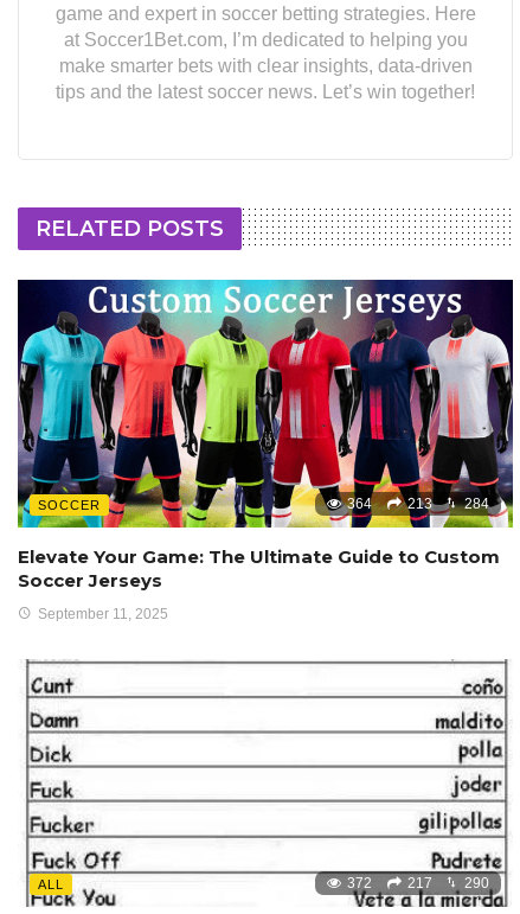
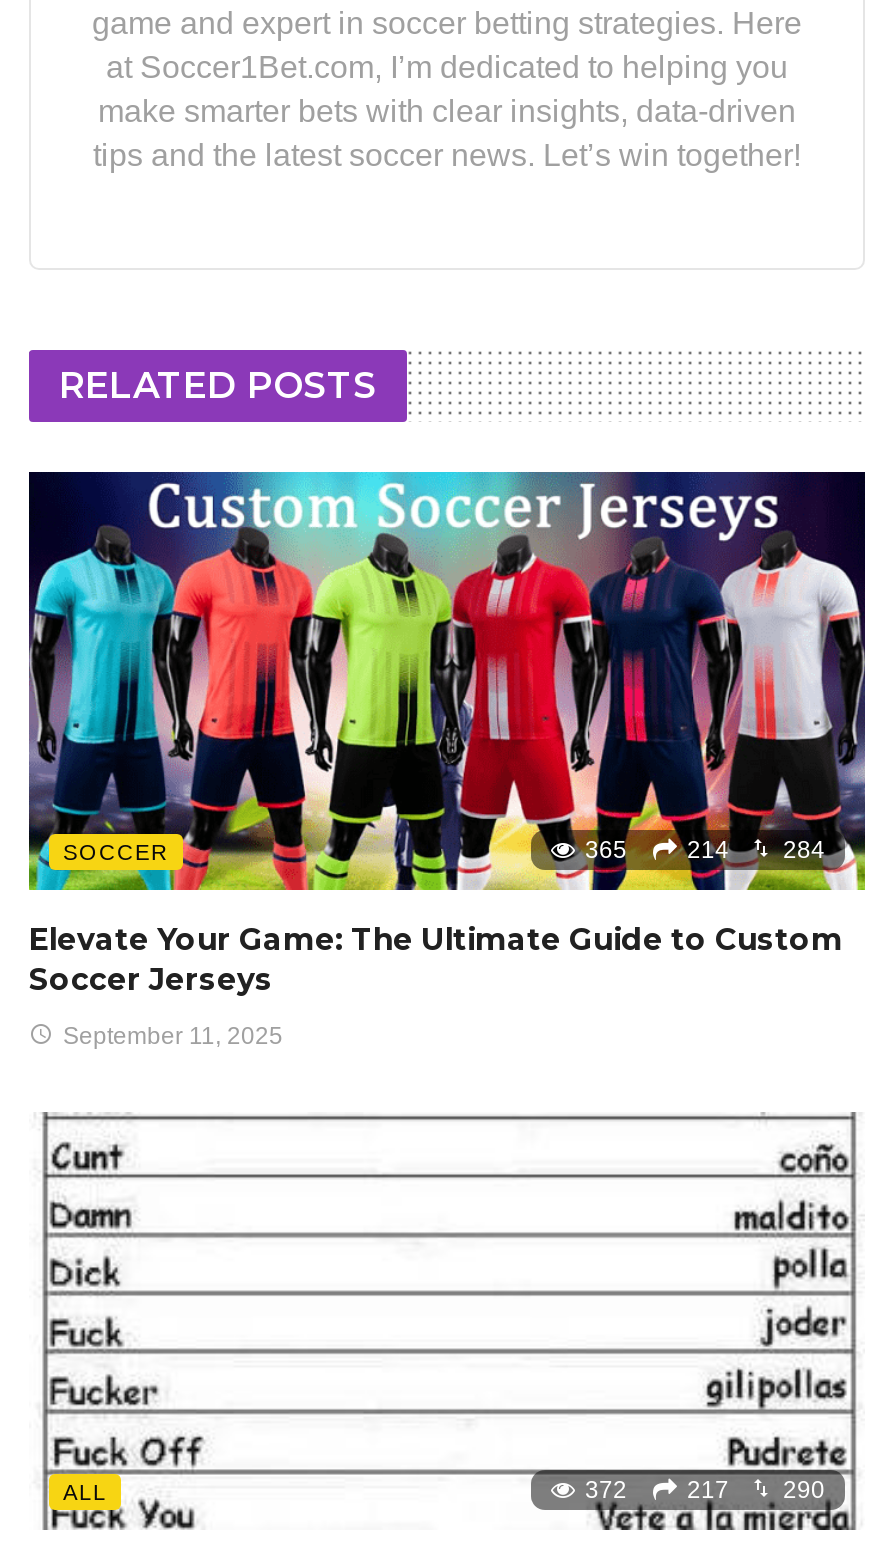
[347,496,372,513] 364 -> [585,837,627,865] 365
[407,496,489,513] 213 284 -> [687,837,825,865] 214 284

